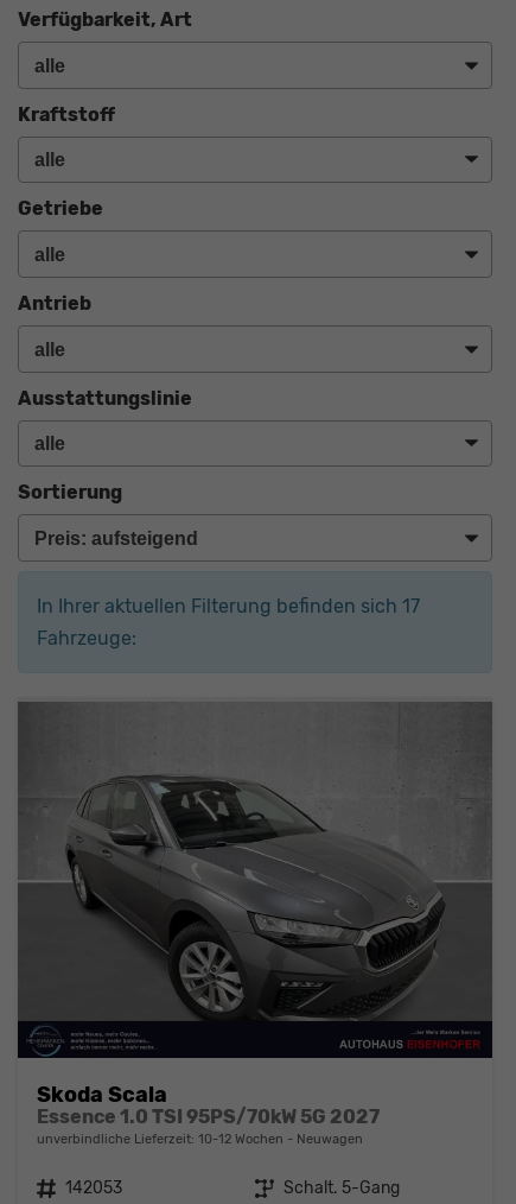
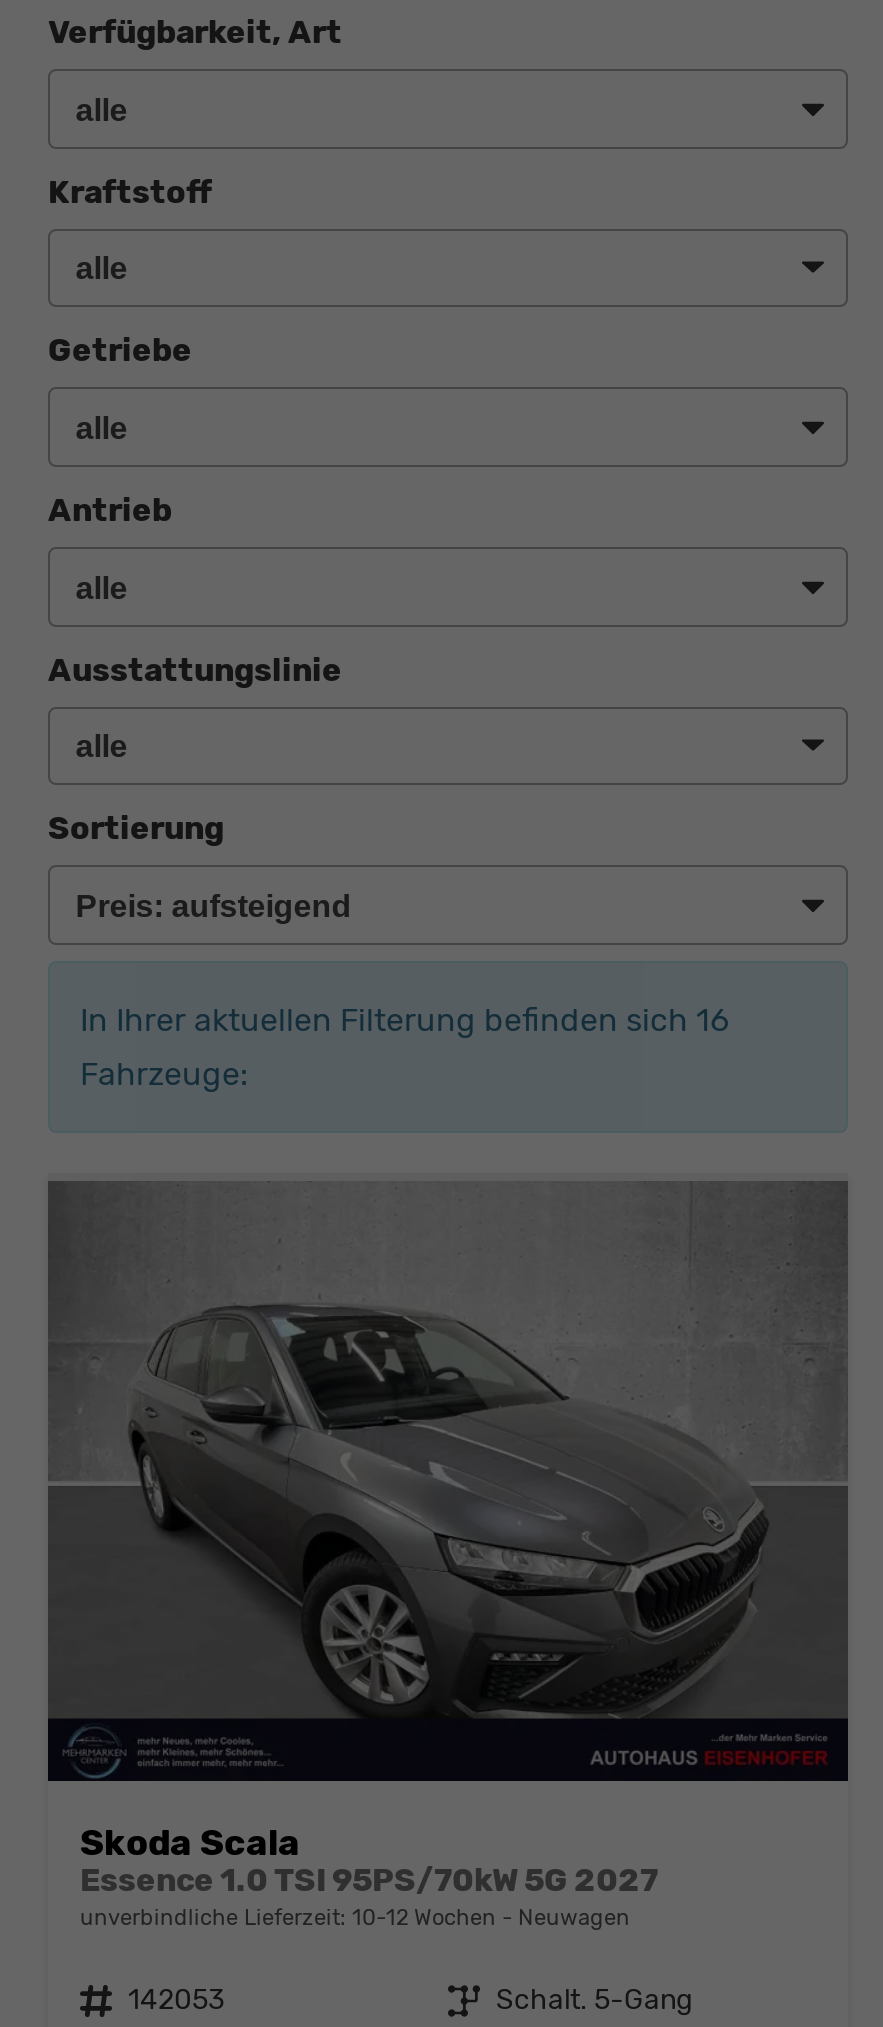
[37,595,420,617] In Ihrer aktuellen Filterung befinden sich 17 -> [80,1001,730,1039] In Ihrer aktuellen Filterung befinden sich 16

